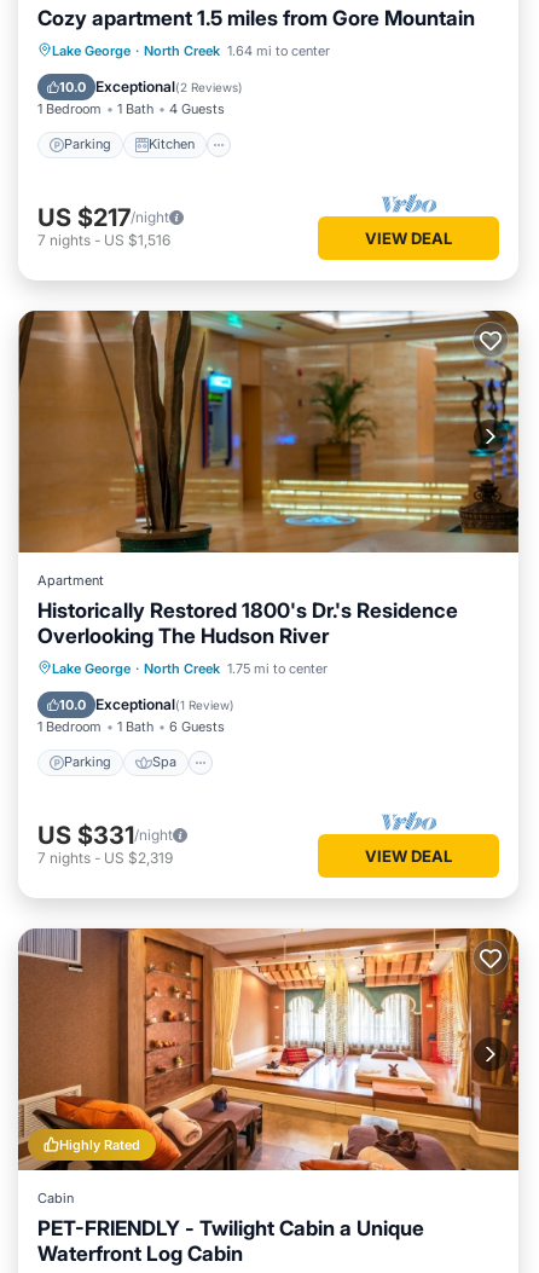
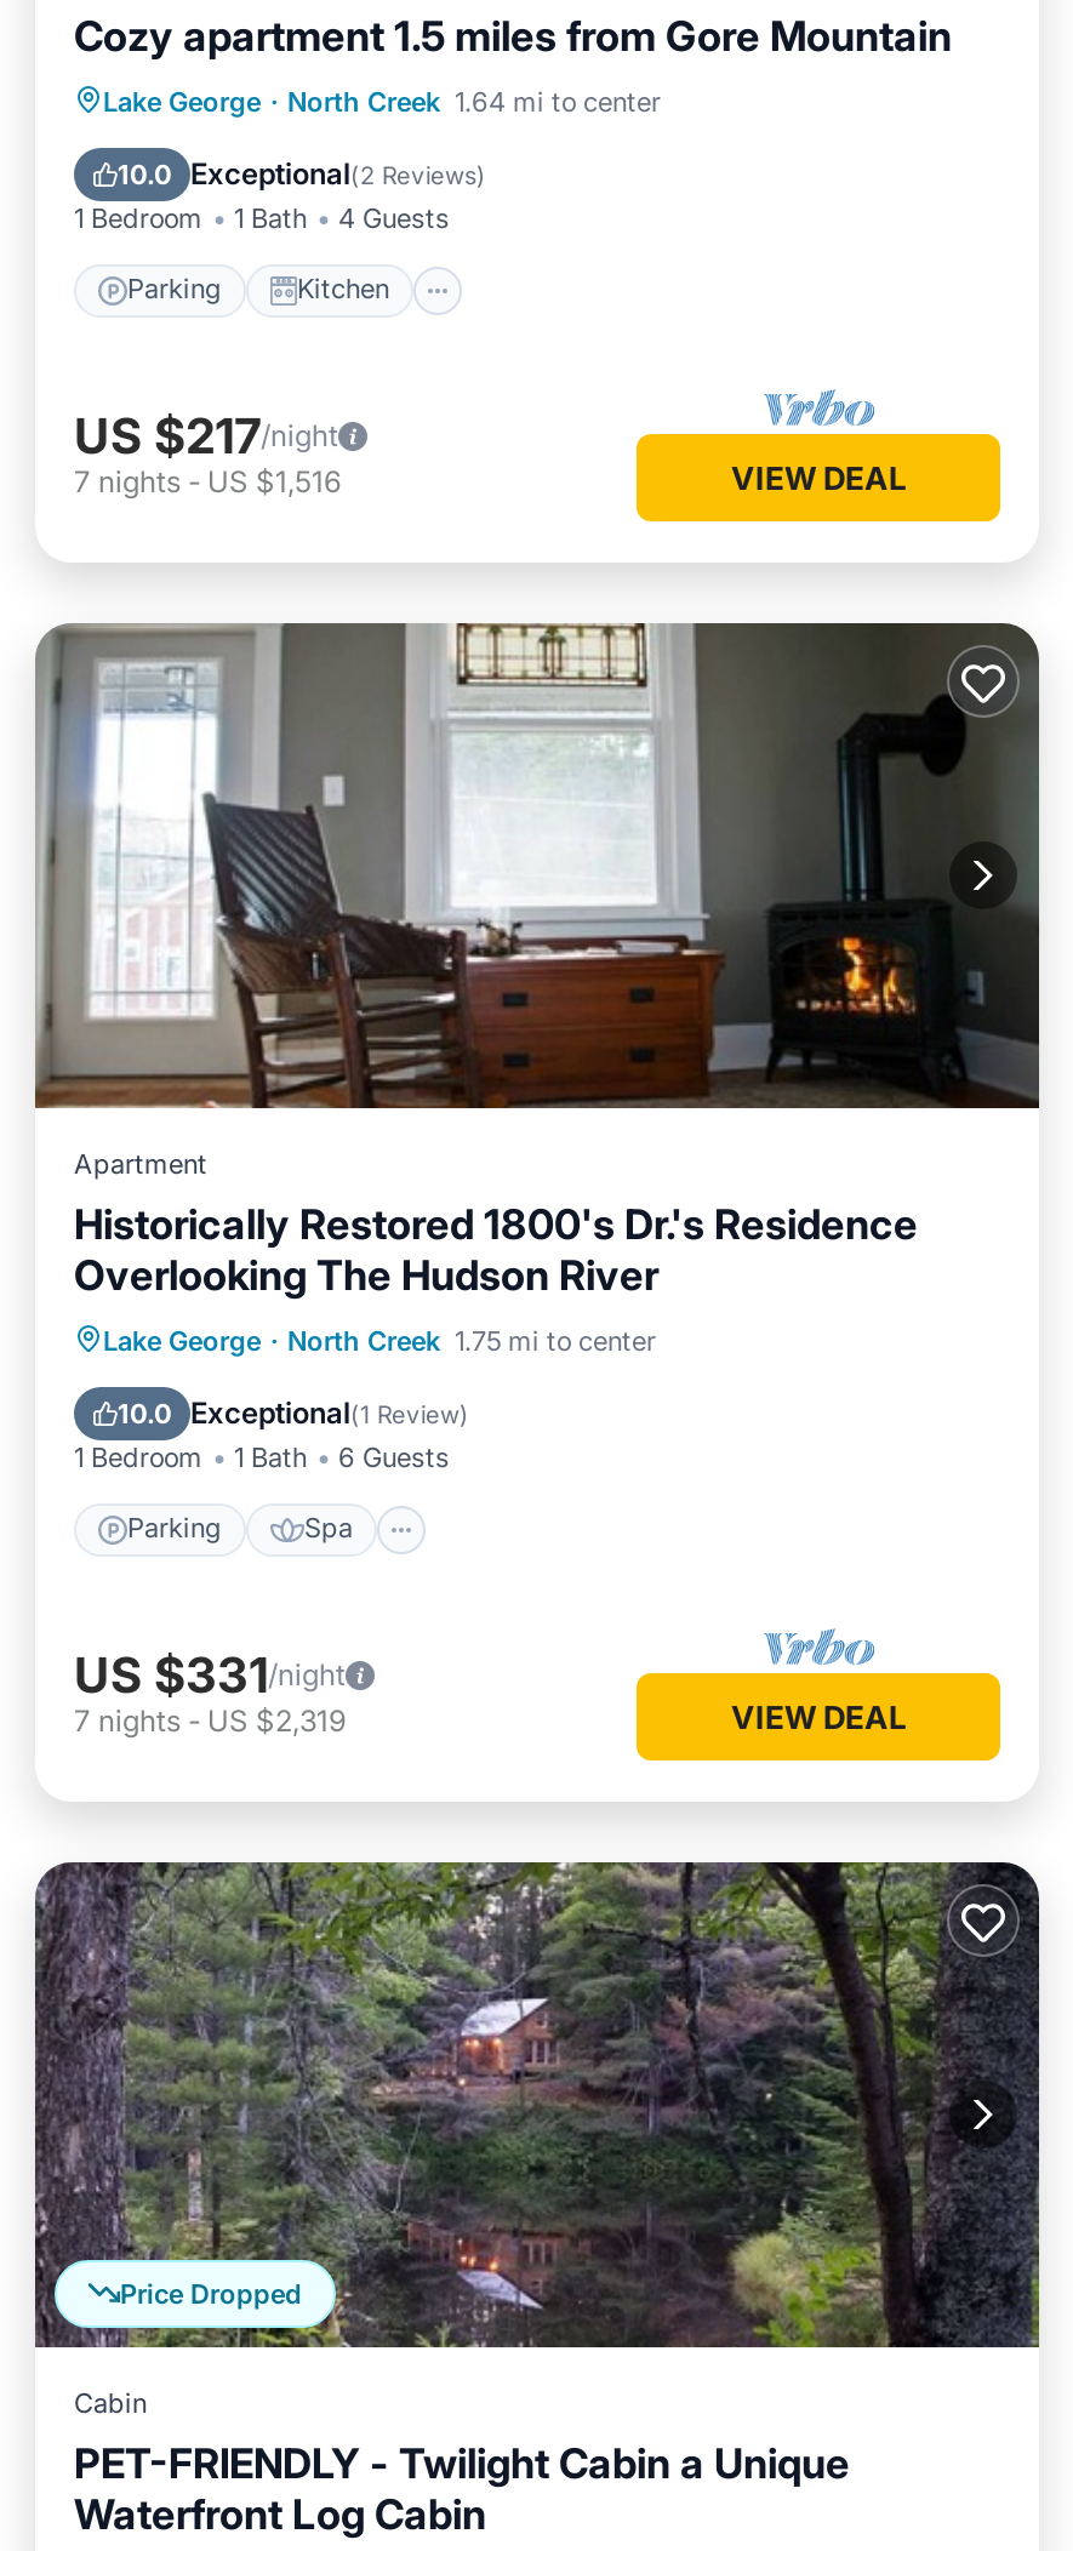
[18,311,520,554] [image] -> [33,621,1039,1111] [image]
[17,927,520,1171] [image] | Highly Rated -> [33,1860,1041,2350] [image] | Price Dropped

